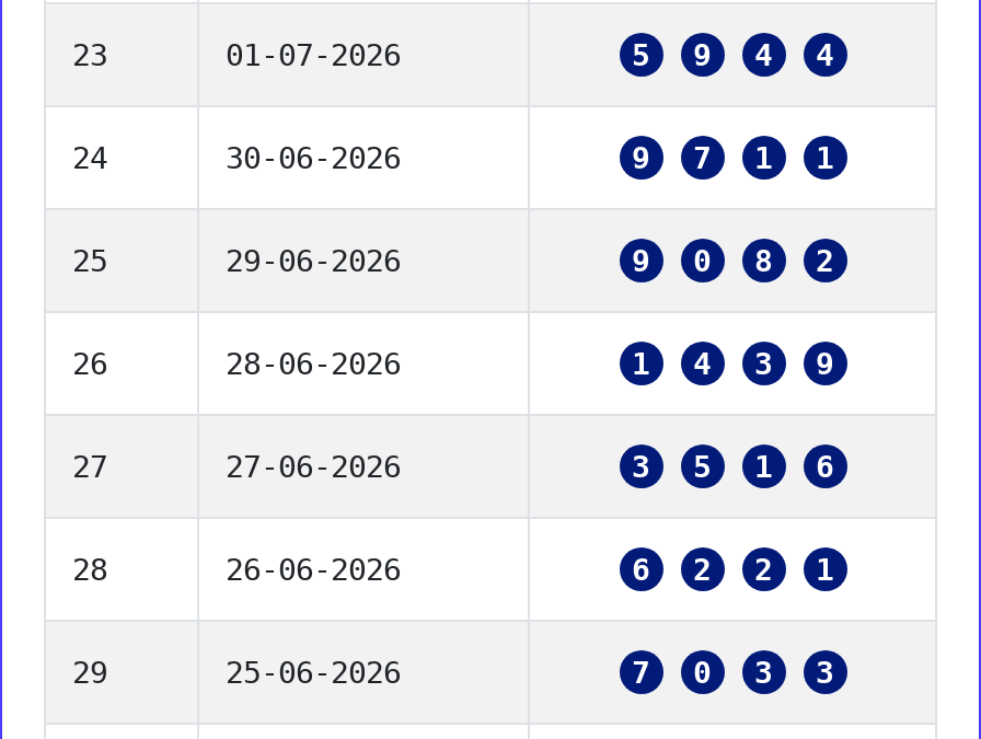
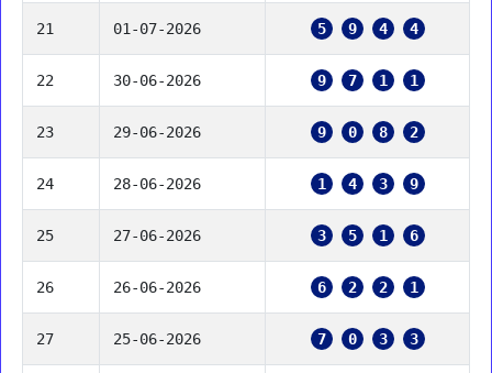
[72,36,107,71] 23 -> [36,19,54,37] 21
[72,139,107,174] 24 -> [36,71,54,89] 22
[72,242,107,277] 25 -> [36,123,54,140] 23
[72,345,107,380] 26 -> [36,175,54,192] 24
[72,448,107,483] 27 -> [36,226,54,244] 25
[72,551,107,586] 28 -> [36,278,54,296] 26
[72,654,107,689] 29 -> [36,330,54,347] 27

